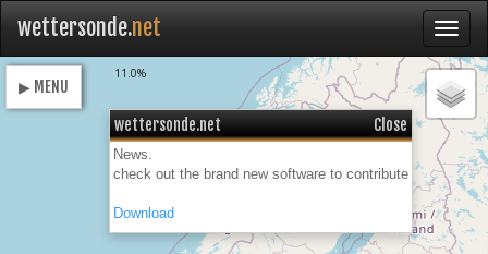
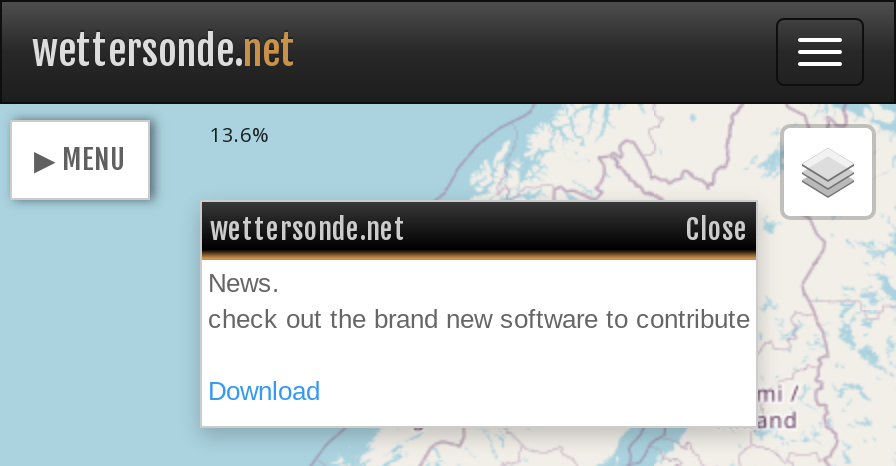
[114,65,146,81] 11.0% -> [210,120,268,148] 13.6%

